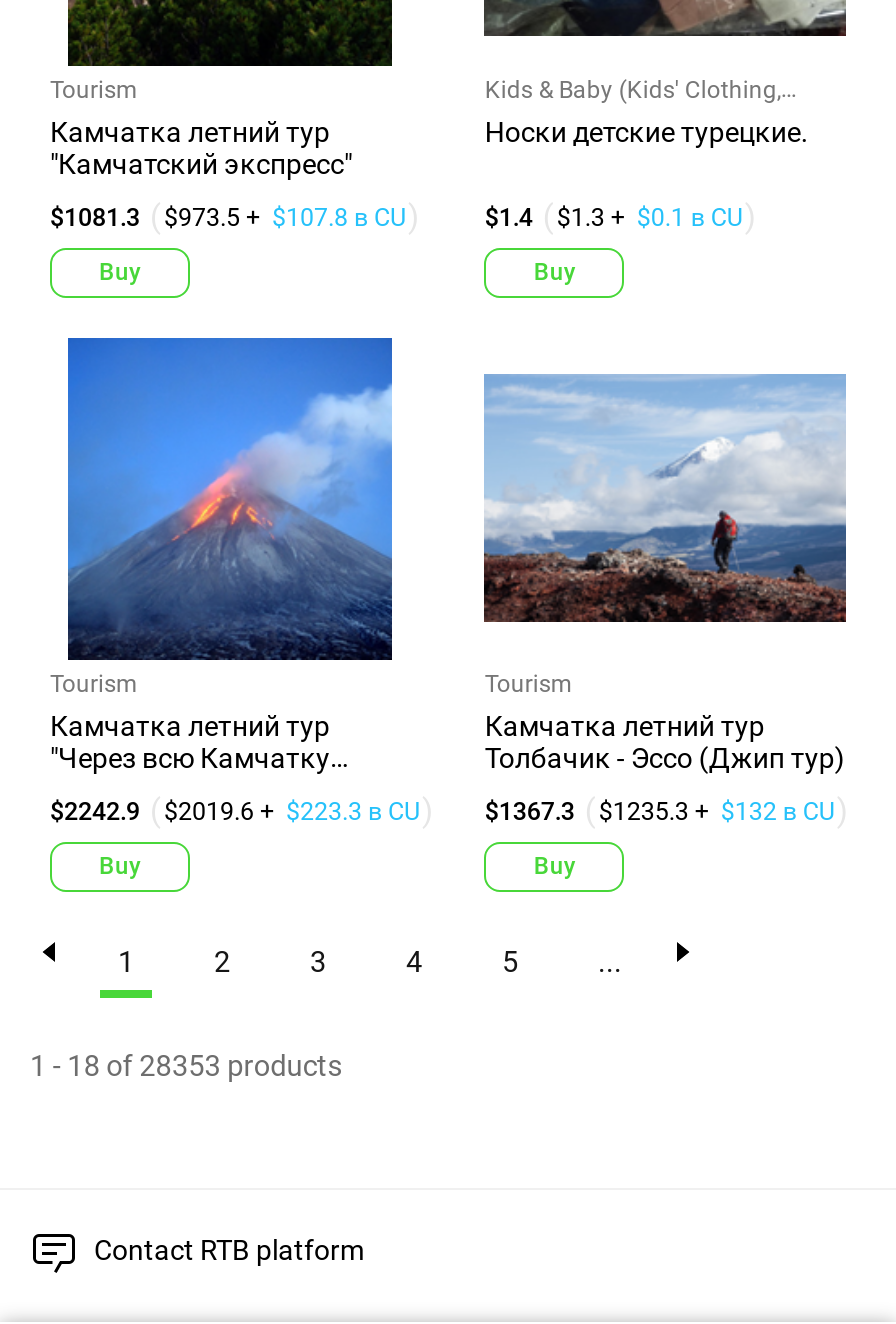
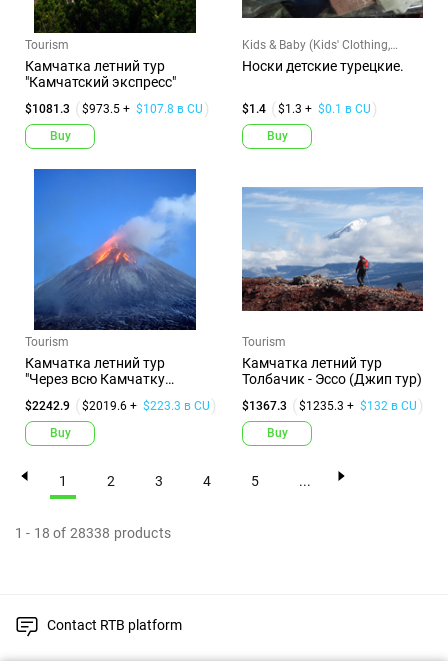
[30,1049,342,1081] 1 - 18 of 28353 products -> [15,524,171,540] 1 - 18 of 28338 products

